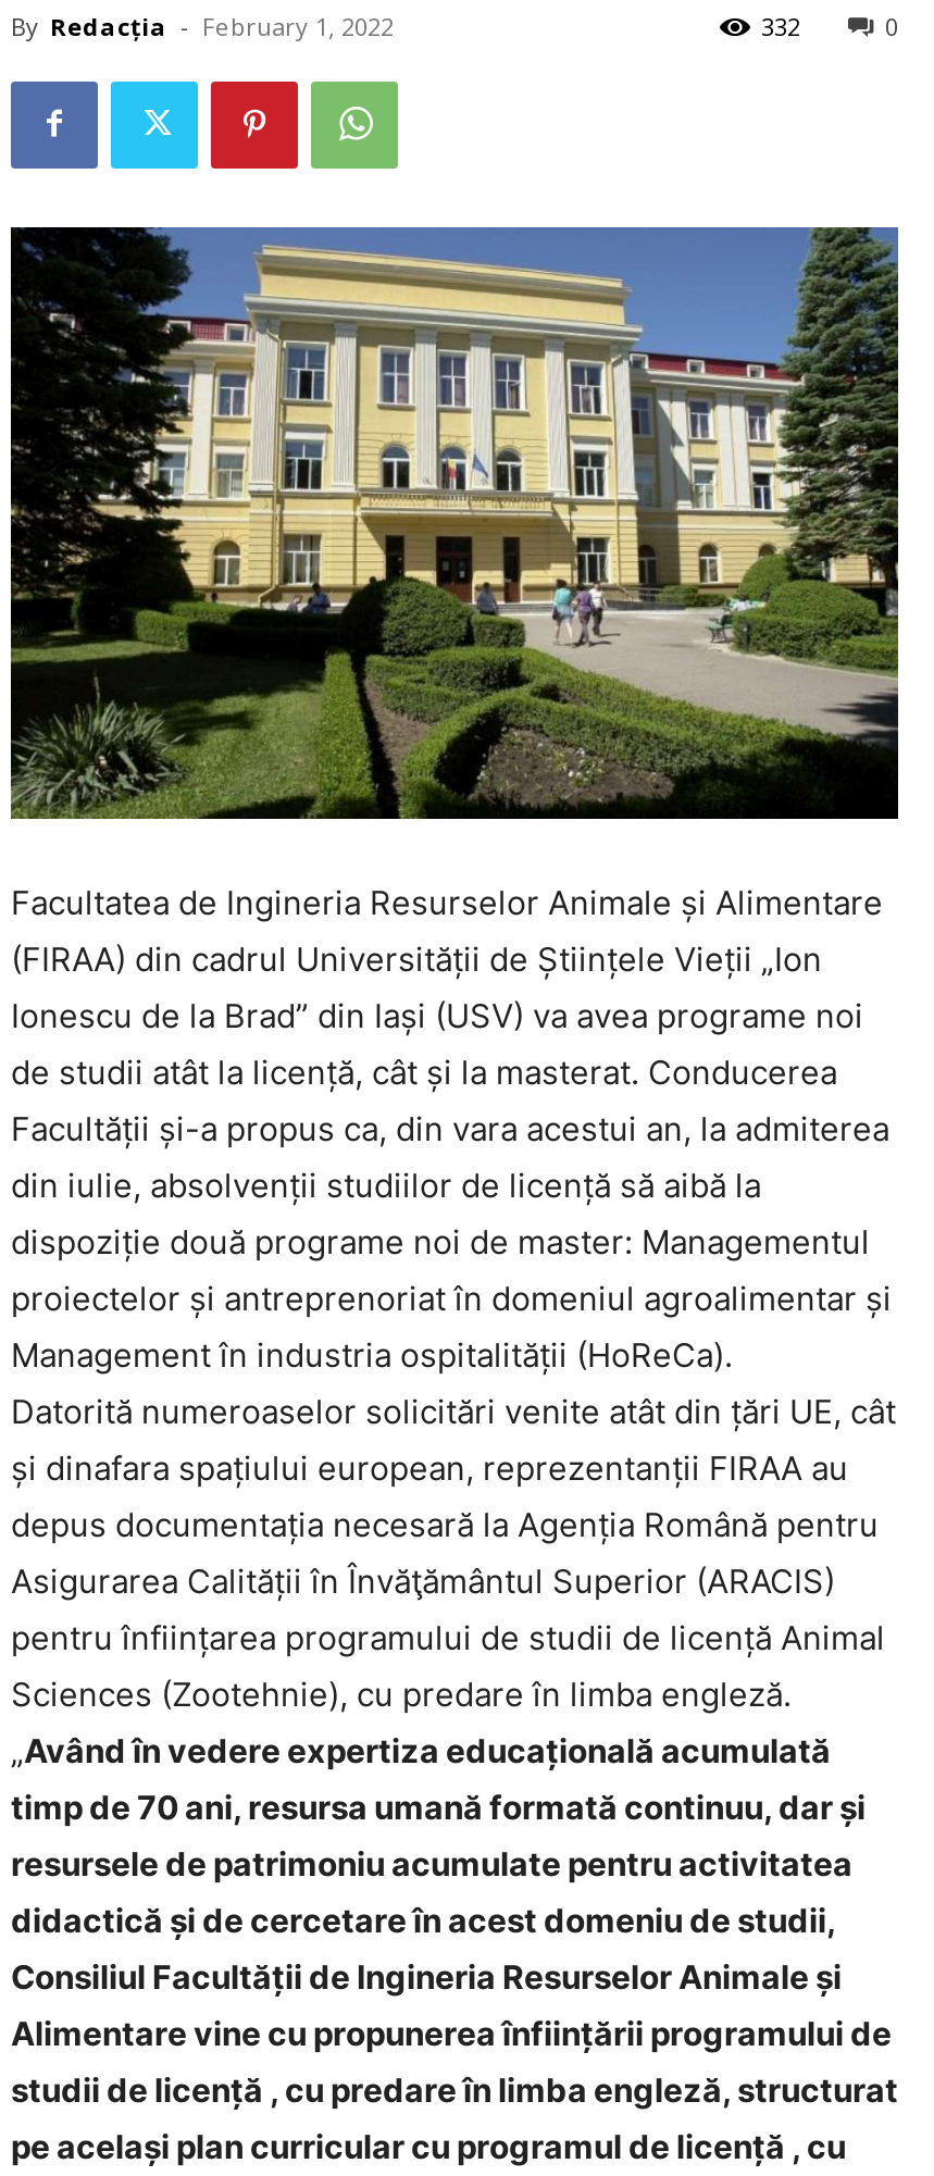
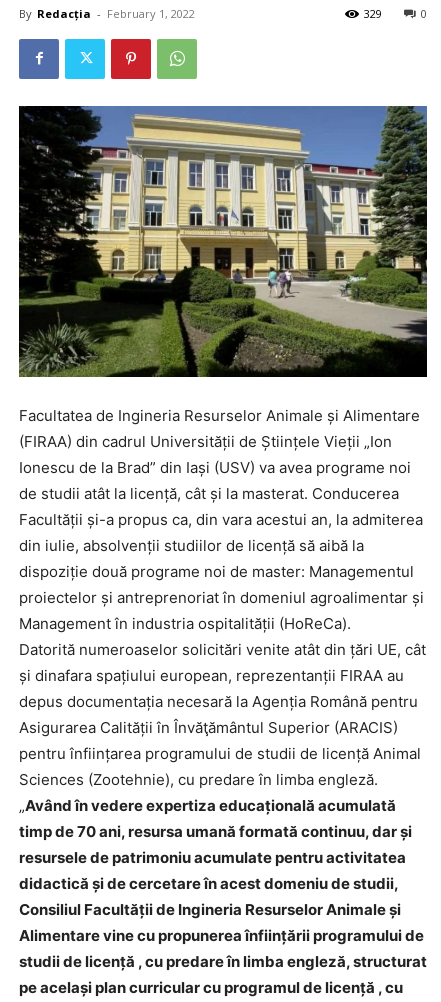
[761,9,800,42] 332 -> [364,6,382,21] 329

